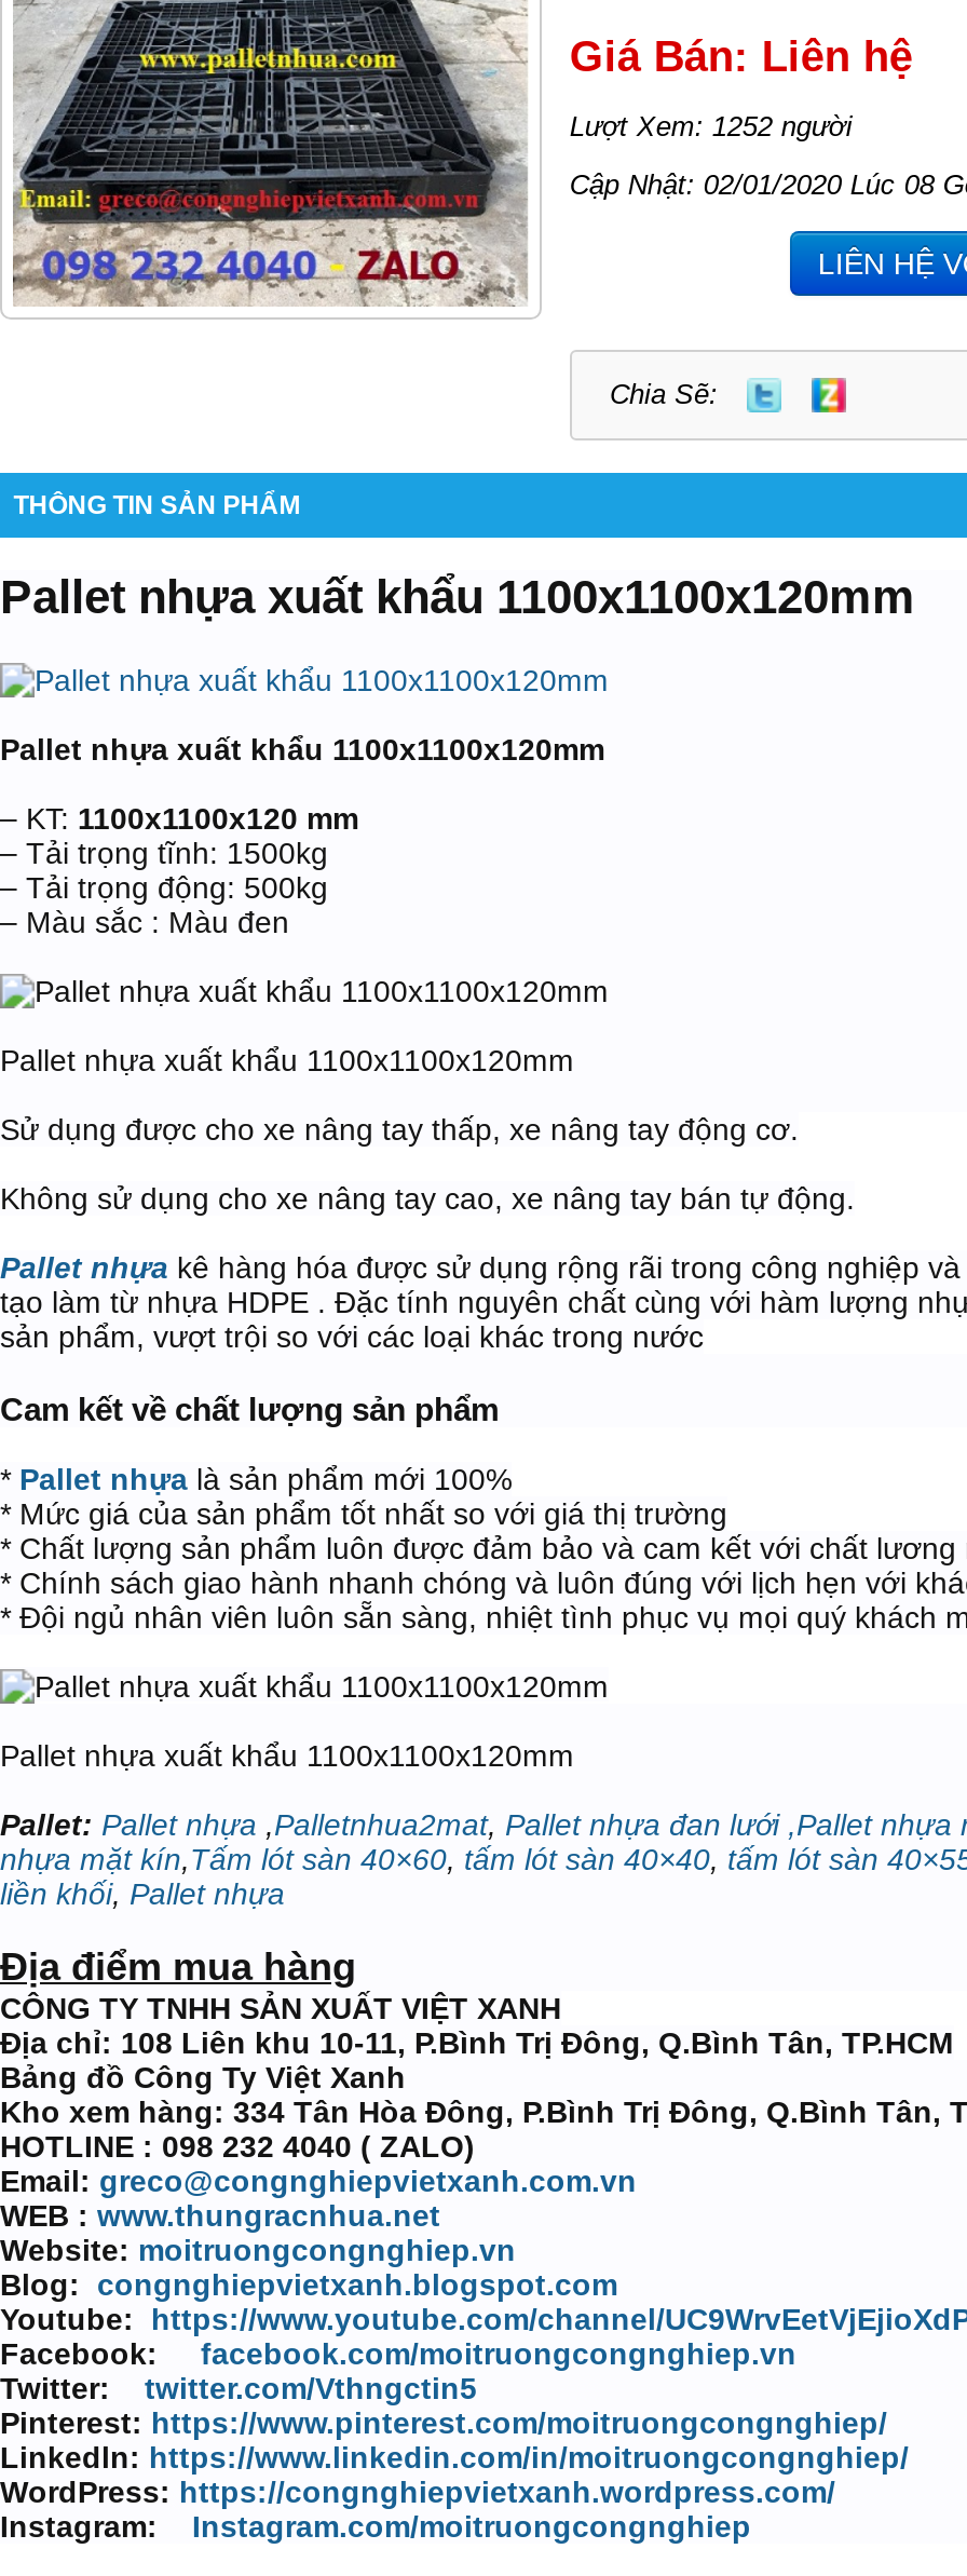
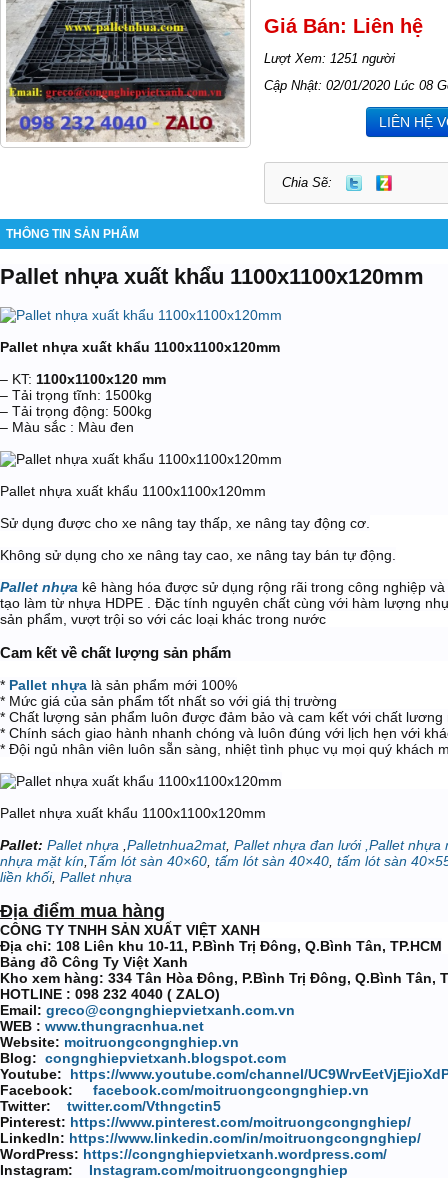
[569,109,852,142] Lượt Xem: 1252 người -> [264,51,395,66] Lượt Xem: 1251 người

